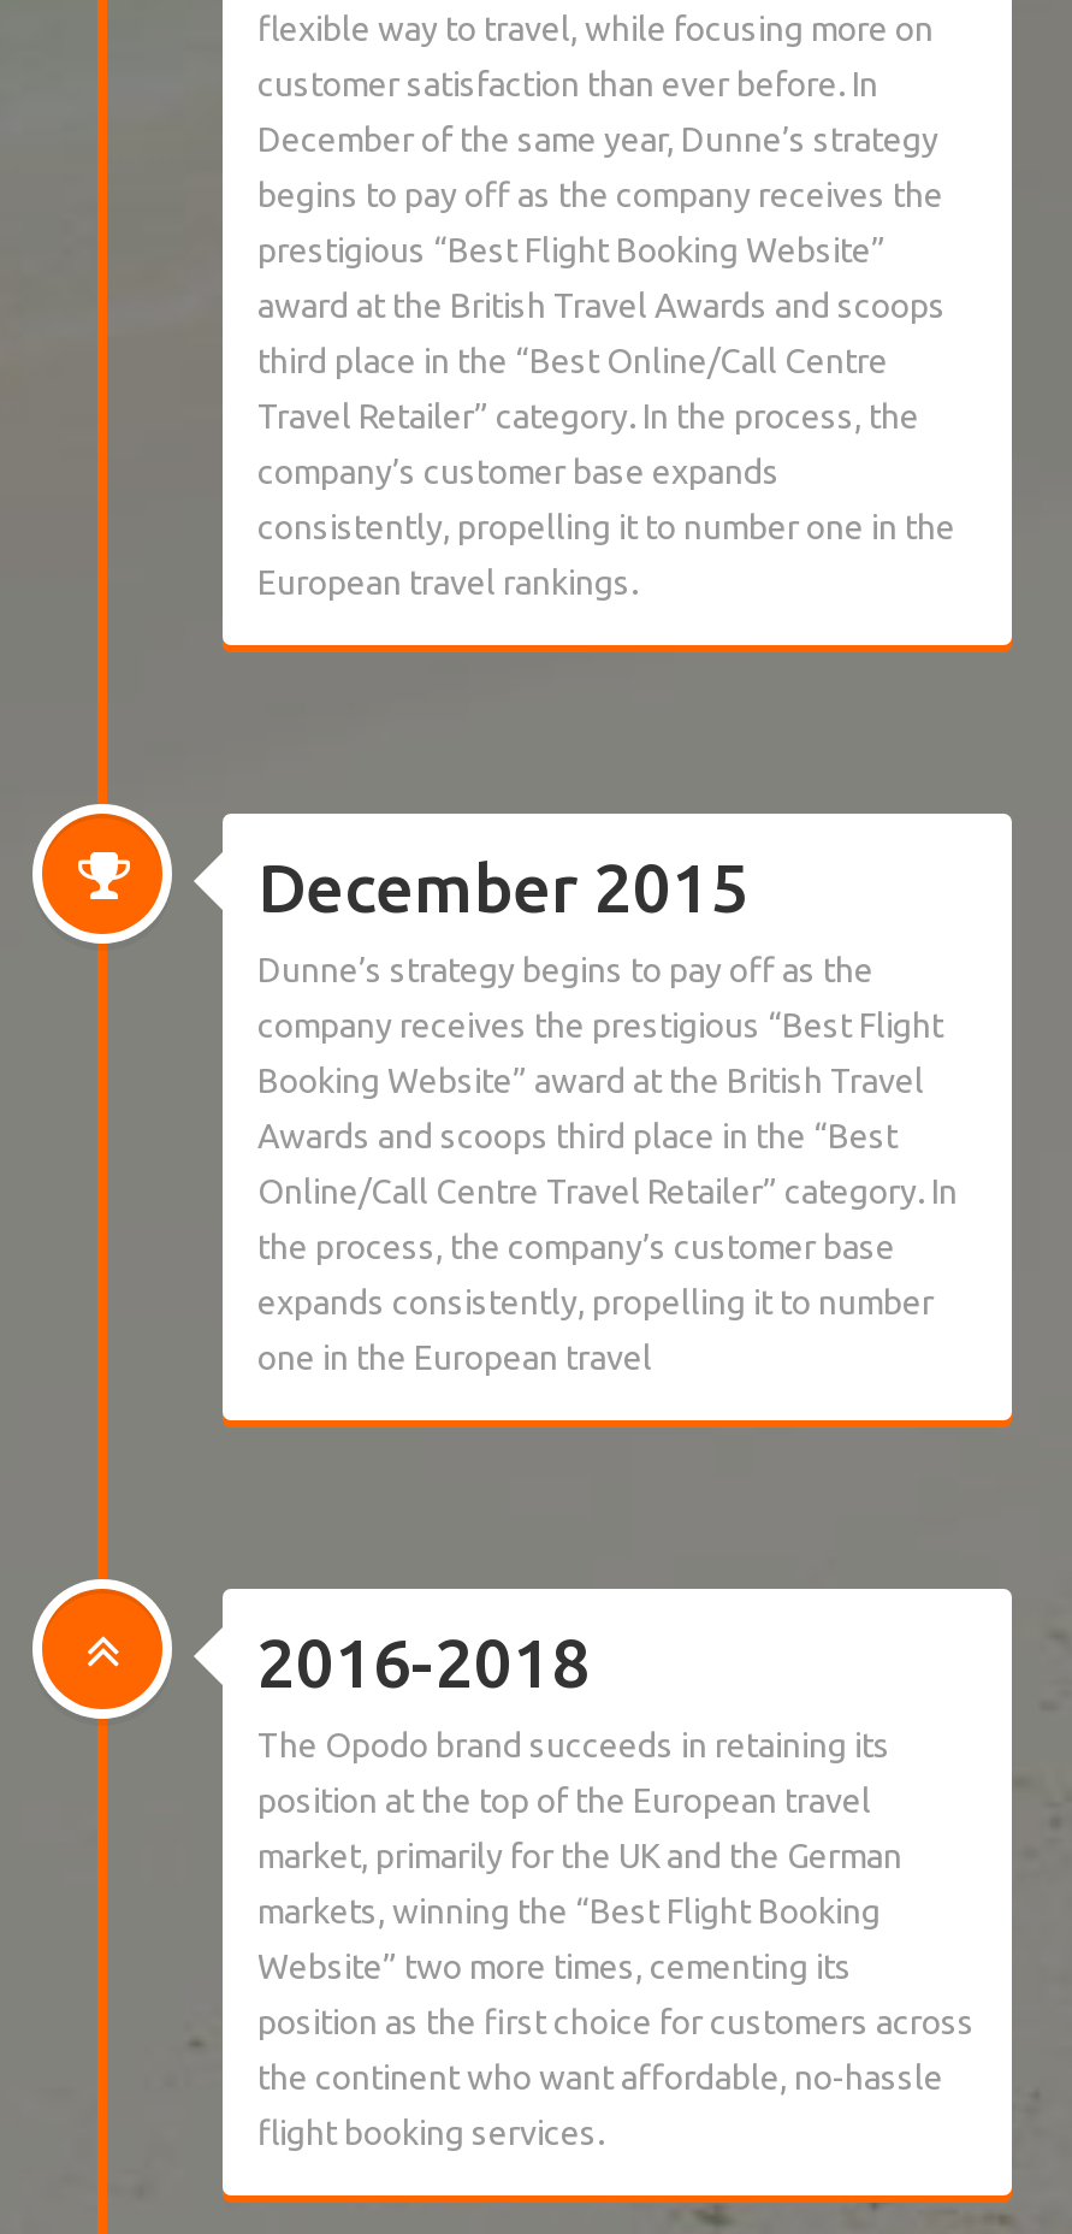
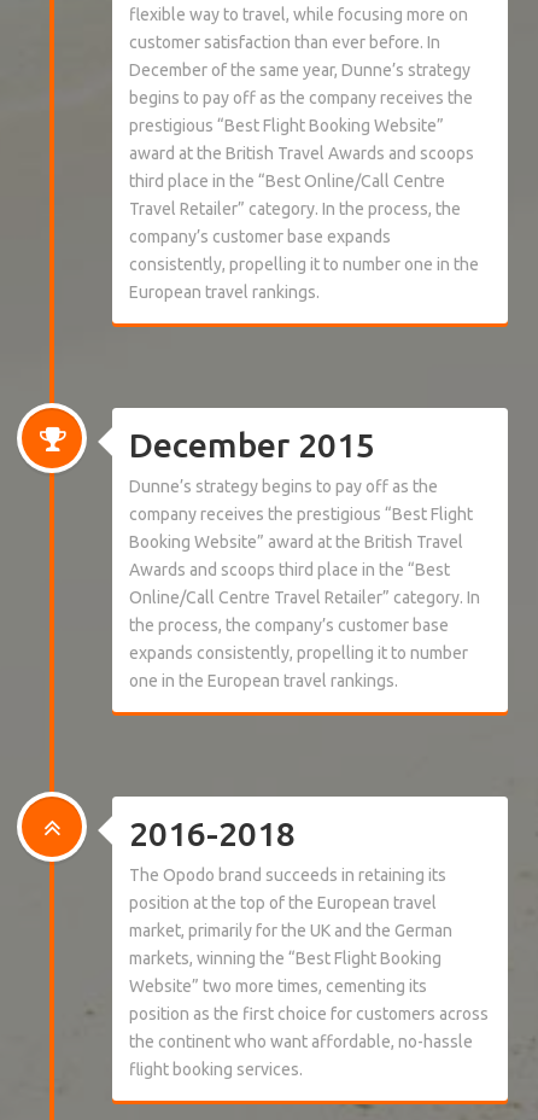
[257,1338,652,1377] one in the European travel -> [130,671,399,690] one in the European travel rankings.

